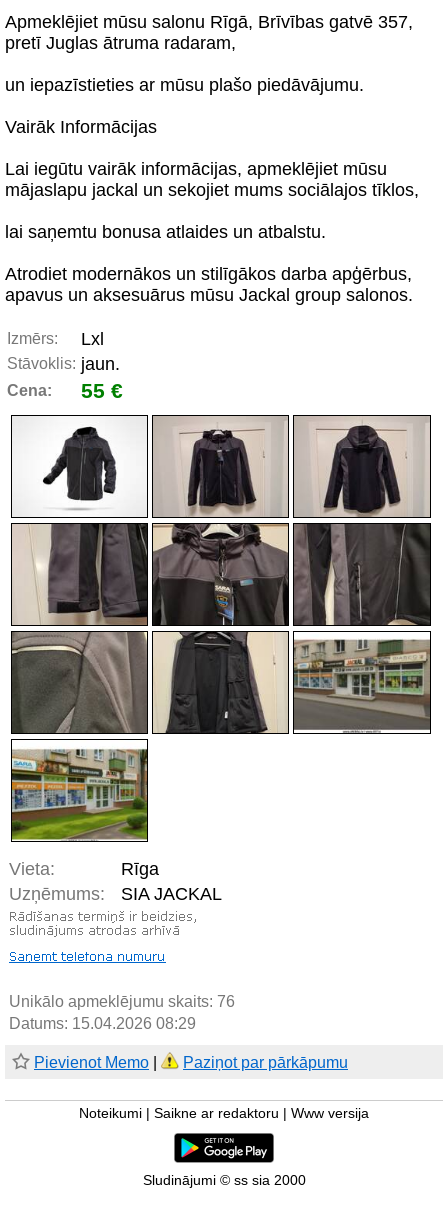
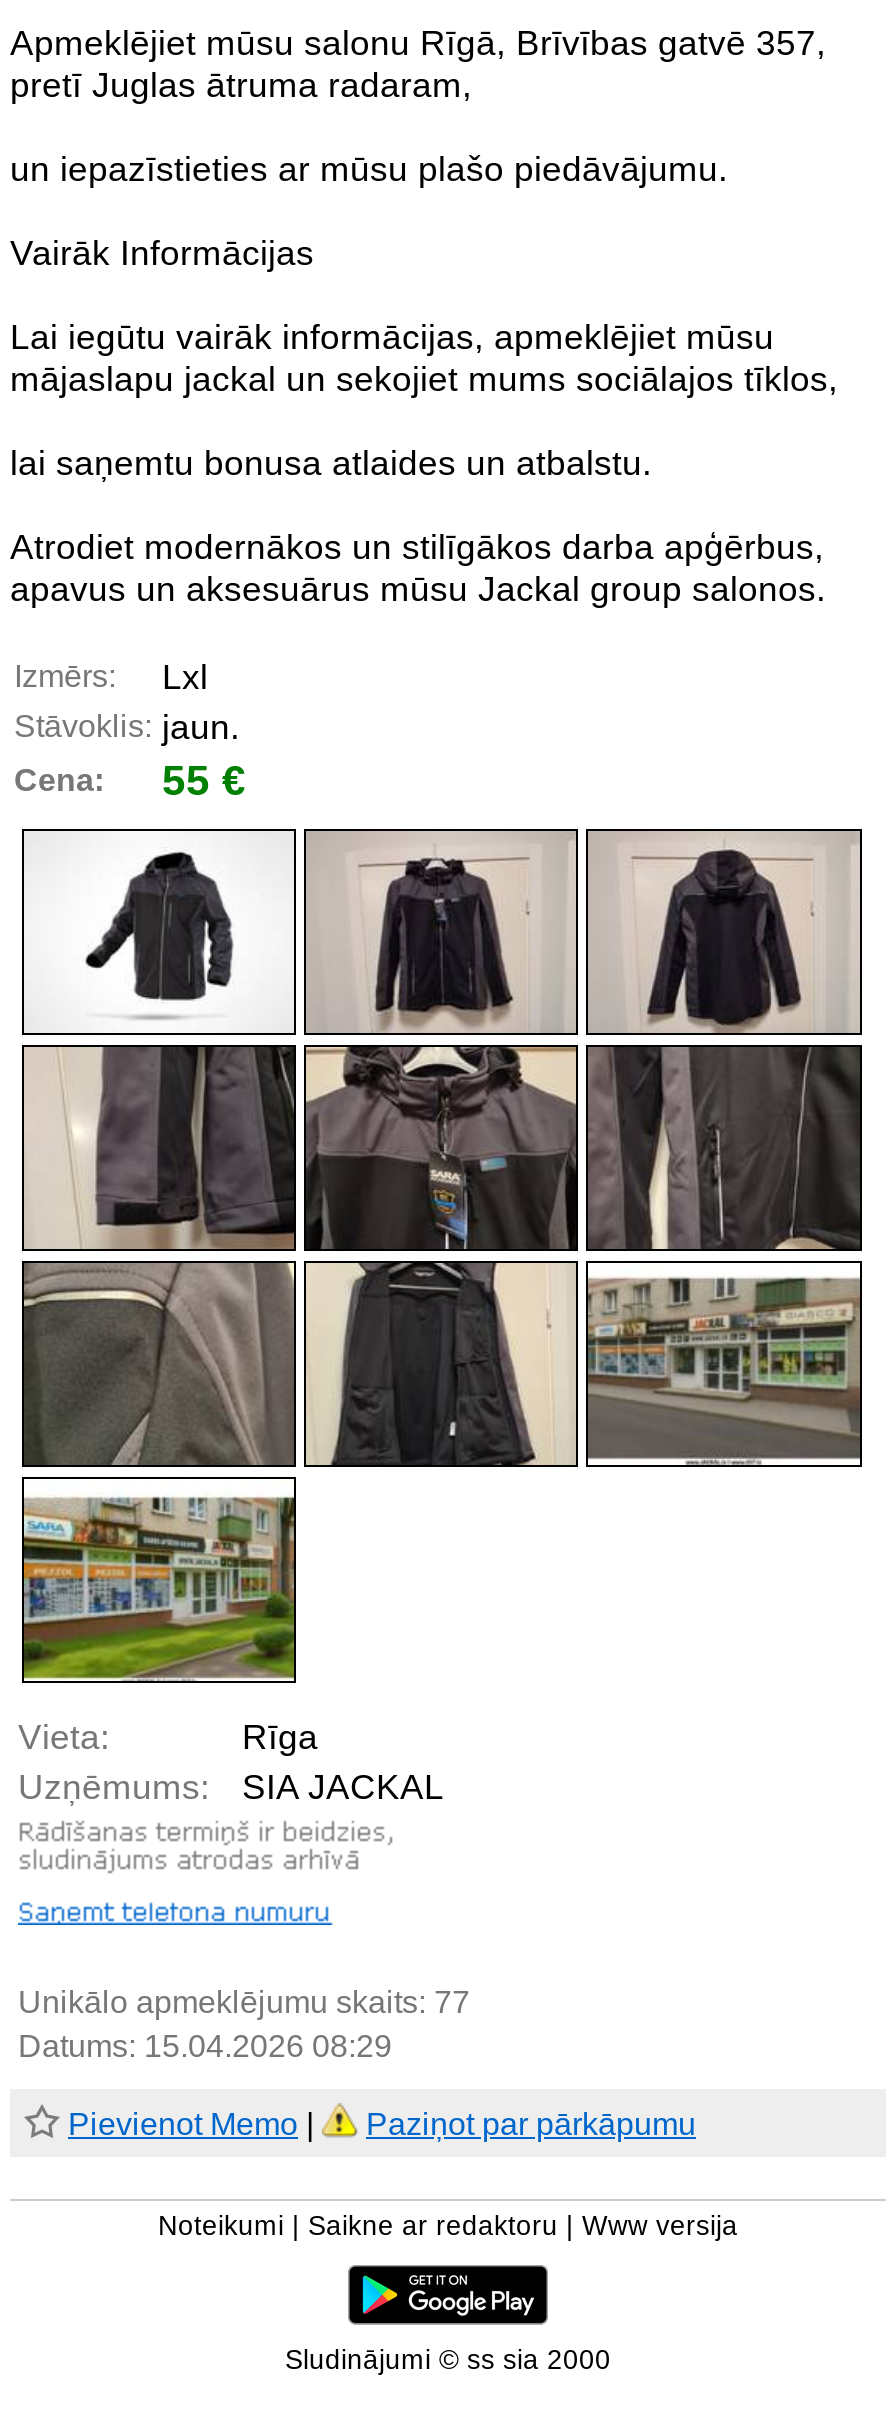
[9,993,235,1010] Unikālo apmeklējumu skaits: 76 -> [18,1985,470,2019] Unikālo apmeklējumu skaits: 77

